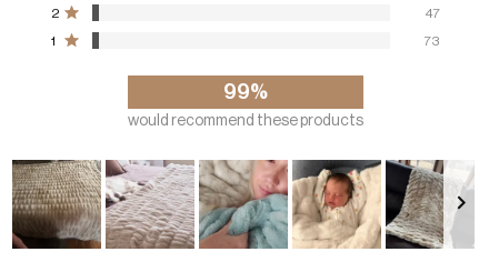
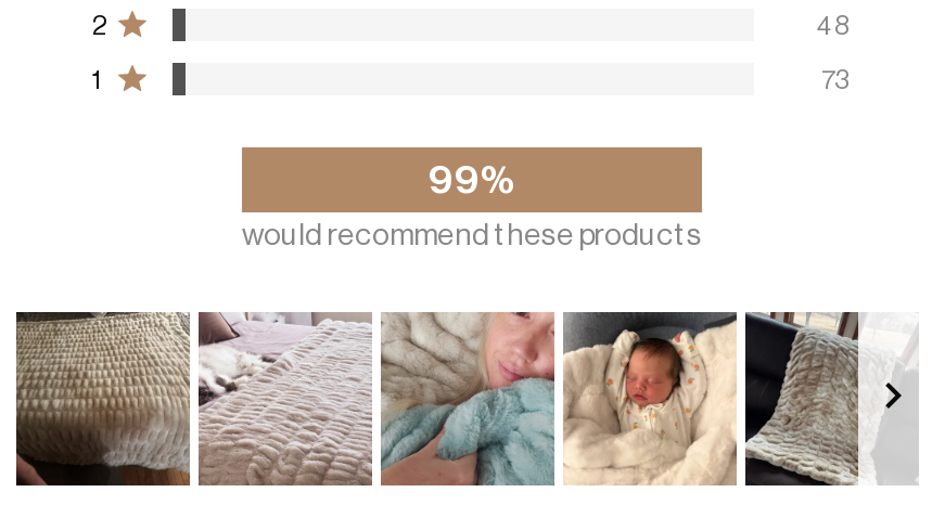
[425,6,440,19] 47 -> [817,12,852,38] 48

